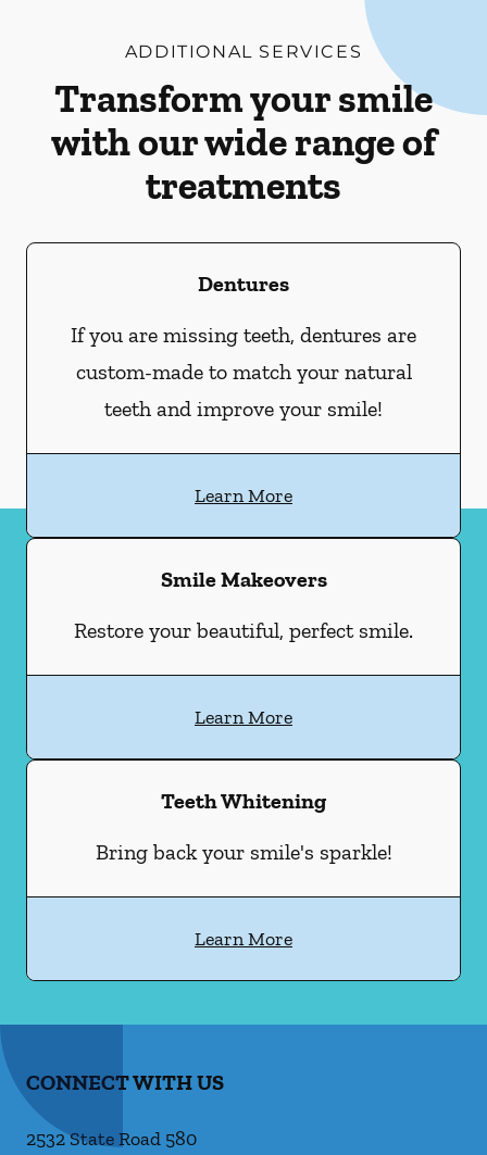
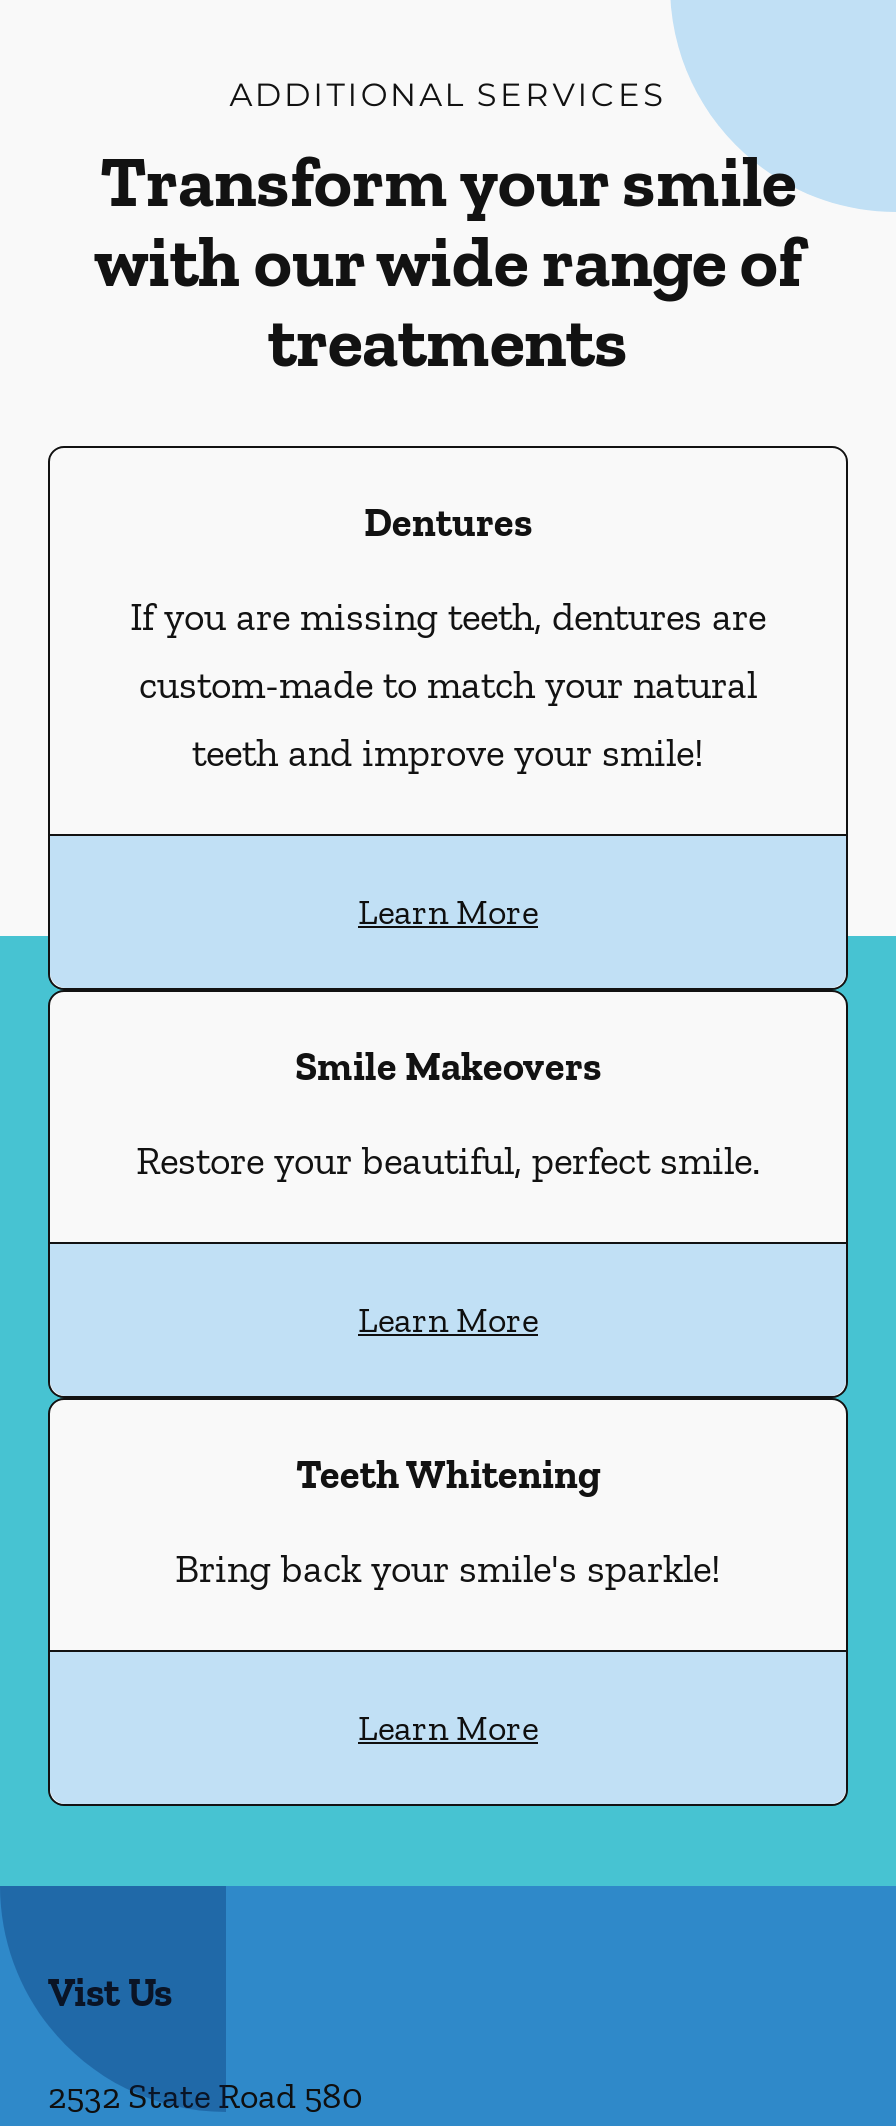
[26,1069,224,1095] CONNECT WITH US -> [48,1968,172,2016] Vist Us

